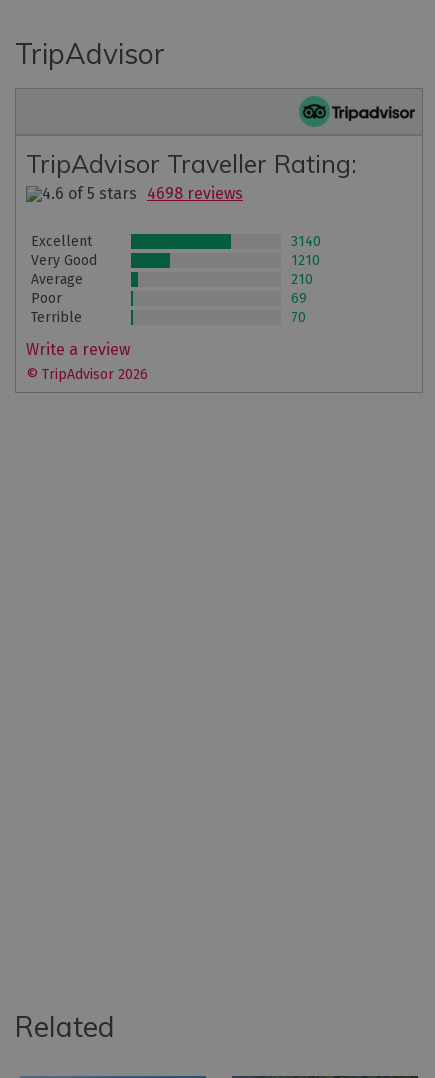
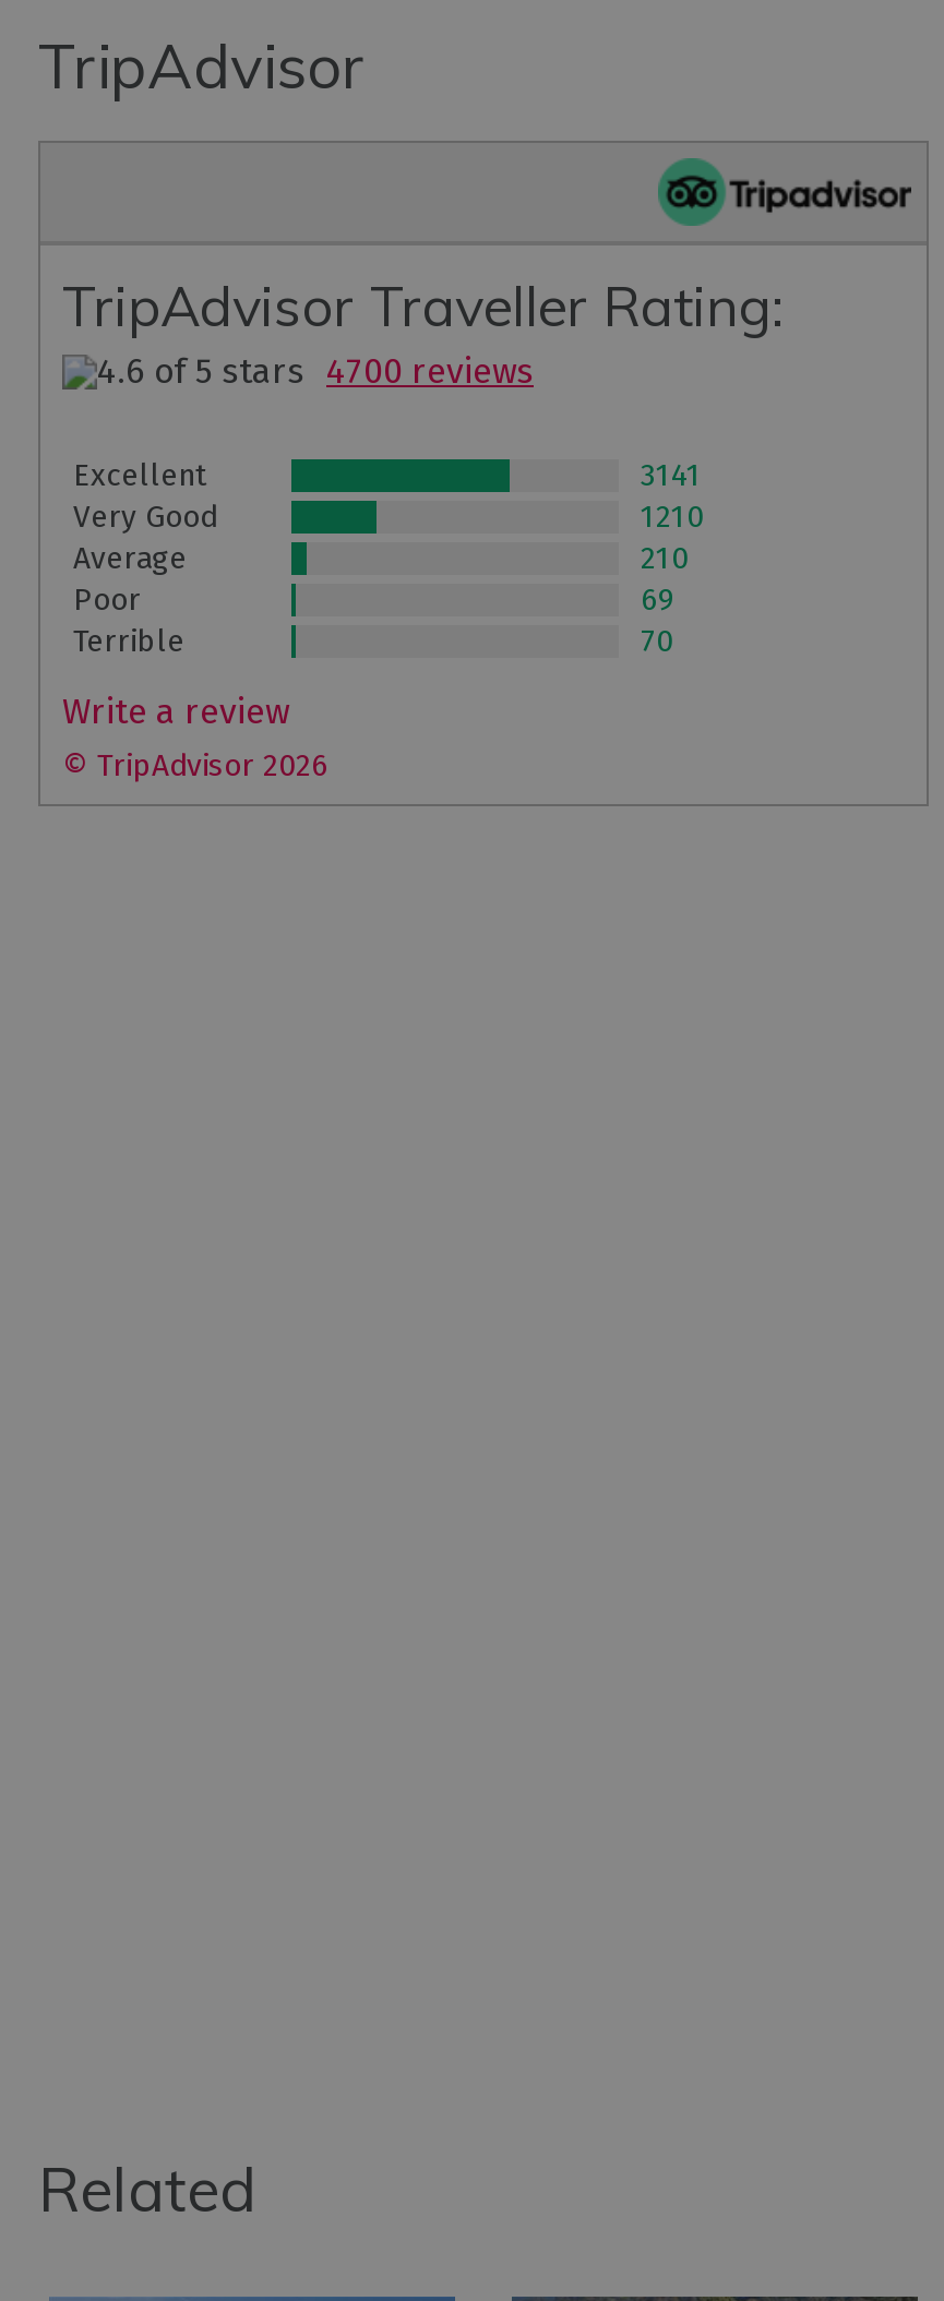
[147,184,243,203] 4698 reviews -> [326,349,534,391] 4700 reviews
[291,233,321,250] 3140 -> [641,456,702,493] 3141

